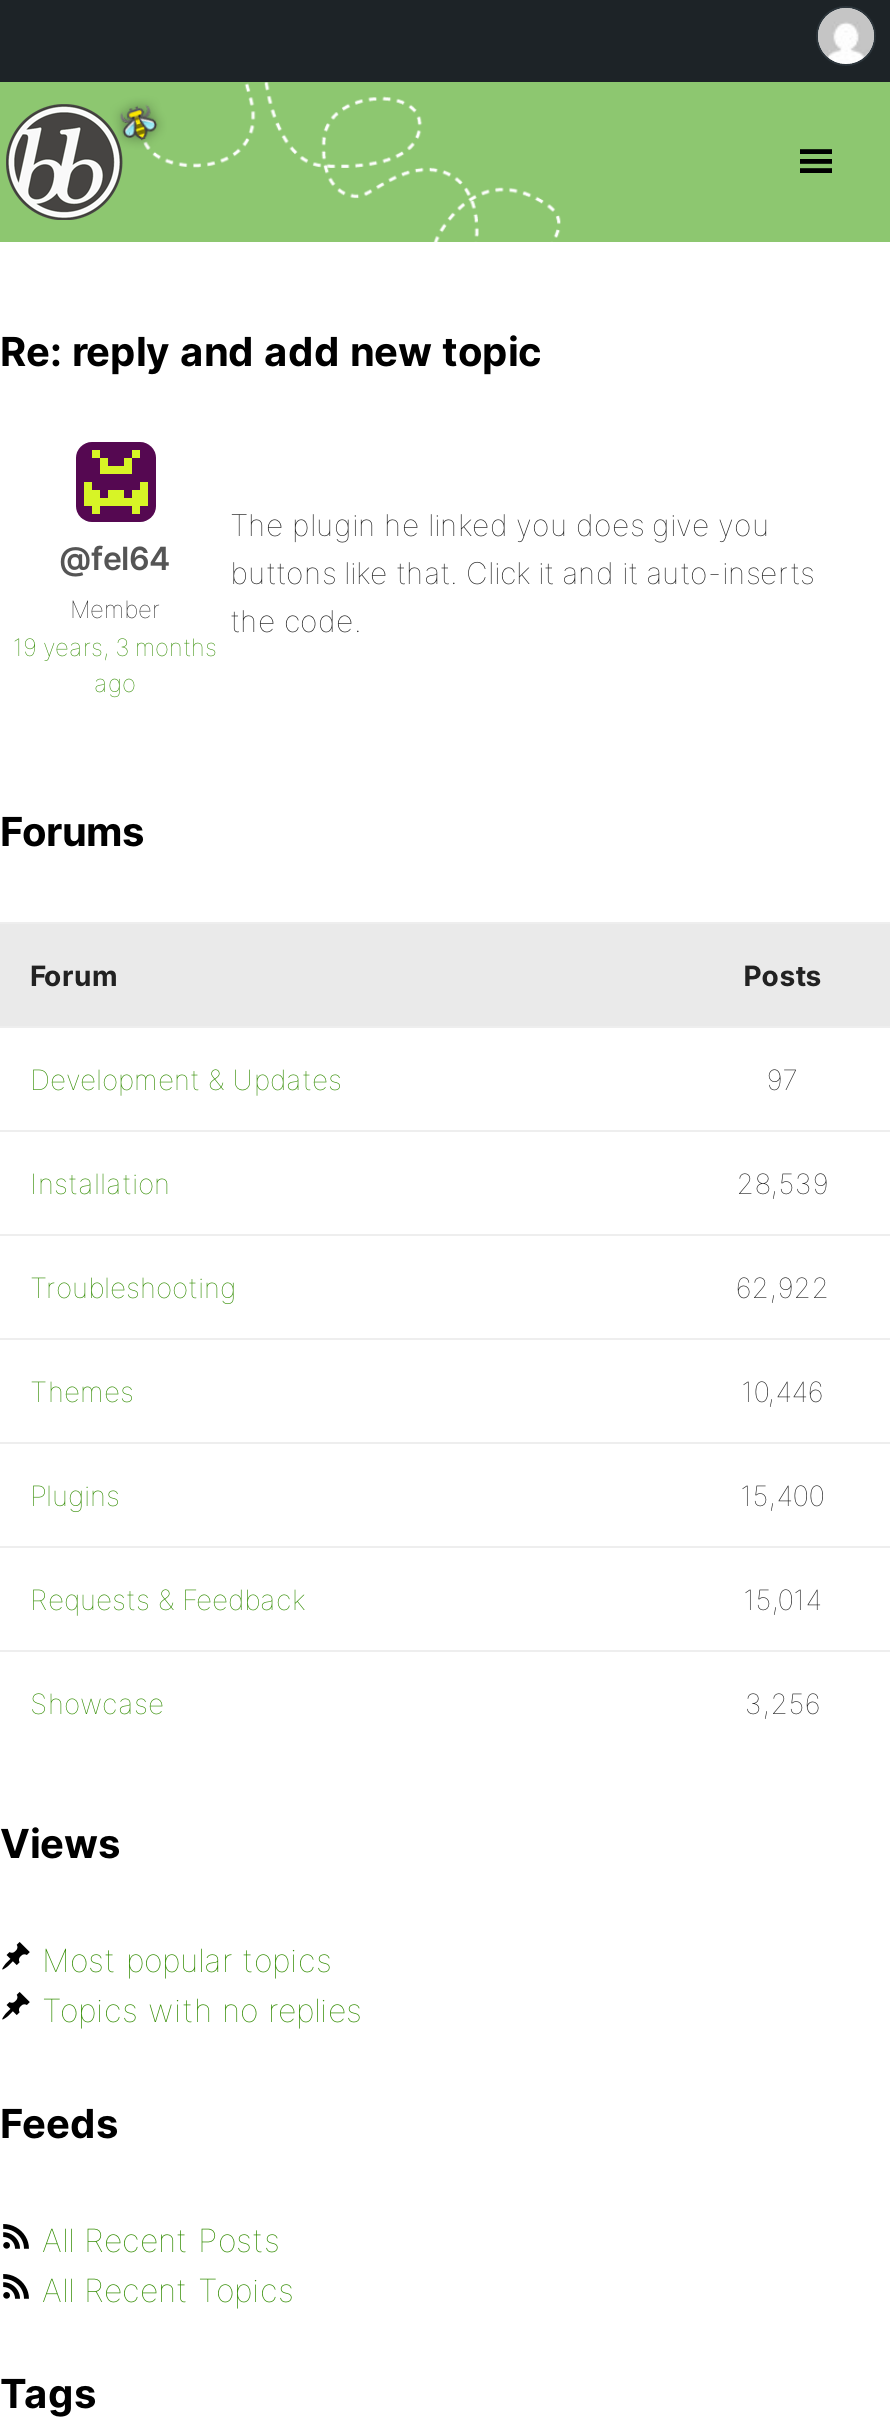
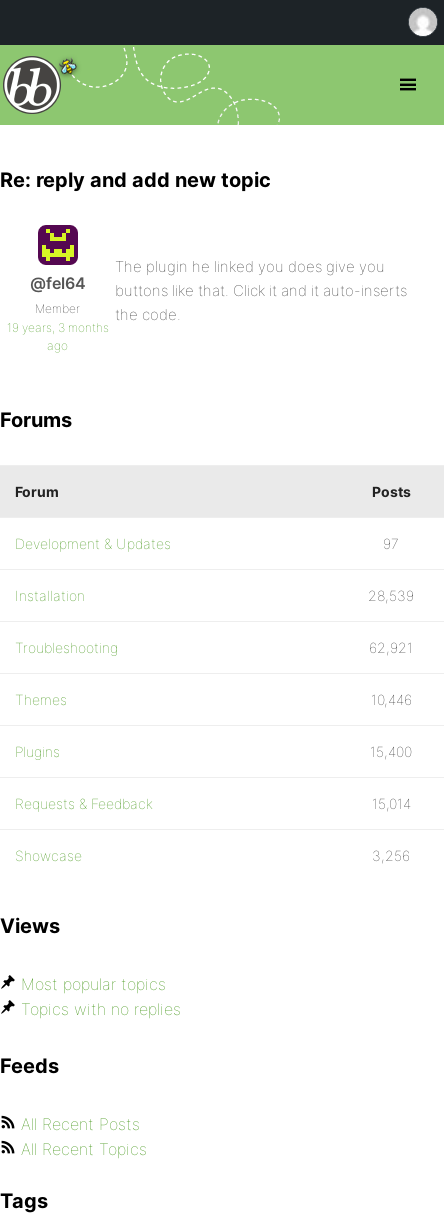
[735,1270,829,1304] 62,922 -> [369,639,413,656] 62,921

